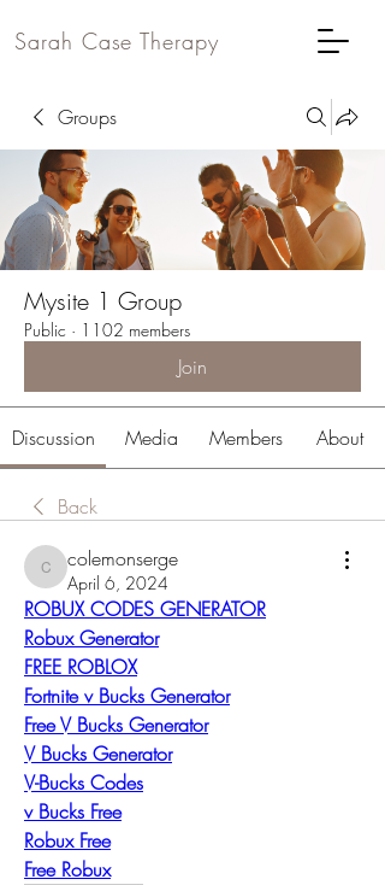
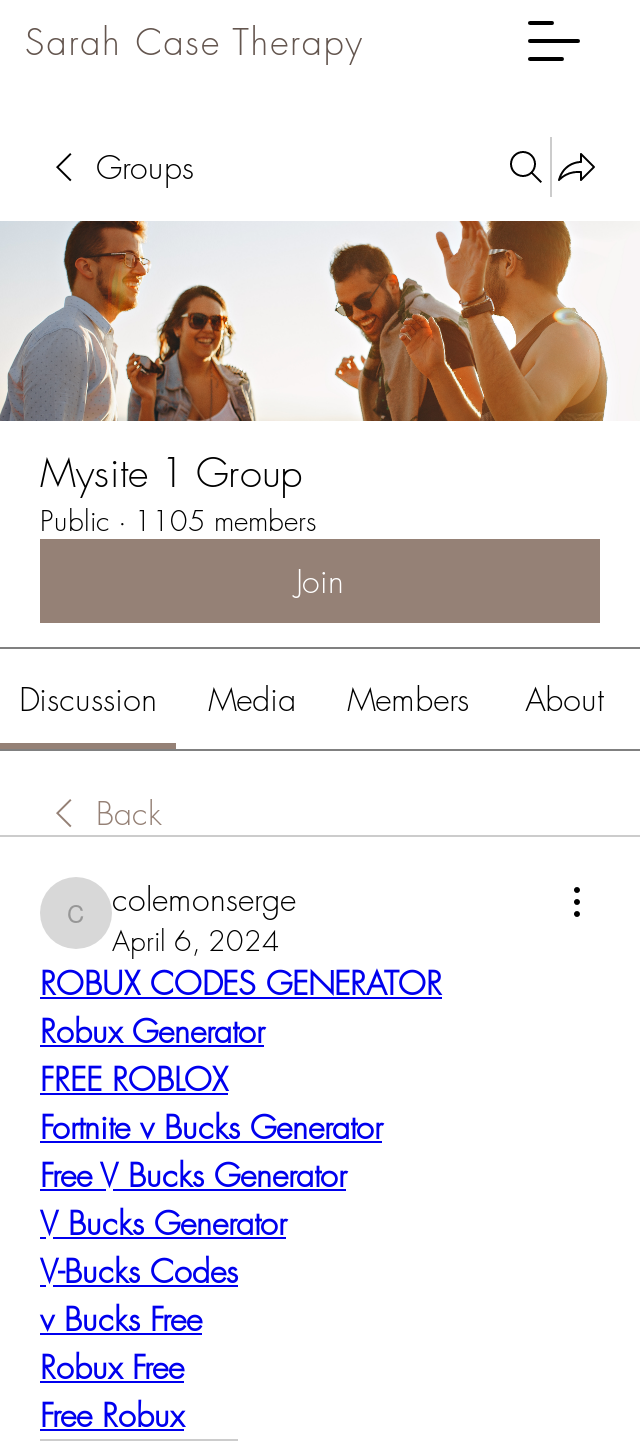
[24,318,190,341] Public · 1102 members -> [40,501,316,539] Public · 1105 members

